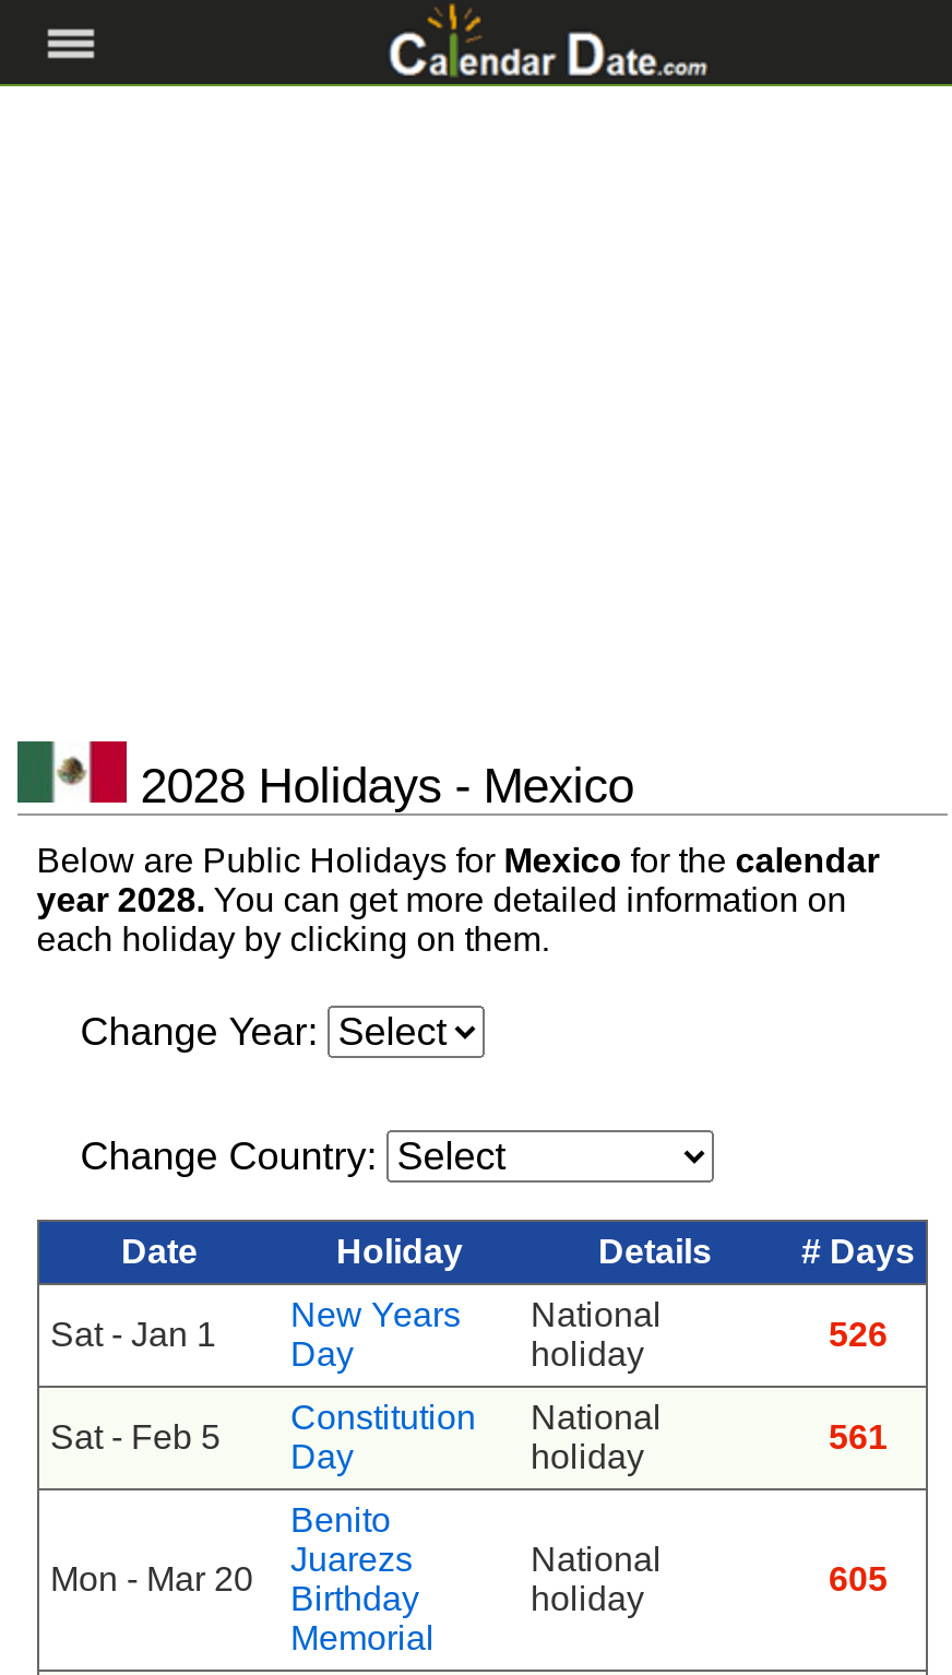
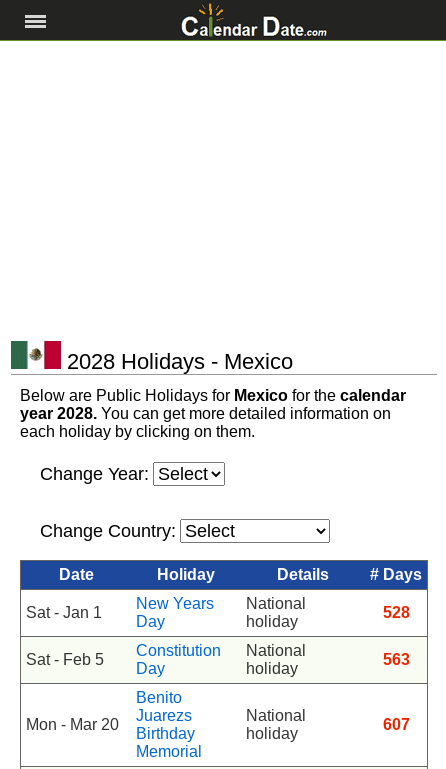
[829,1316,888,1353] 526 -> [382,604,409,621] 528
[829,1419,888,1456] 561 -> [382,651,409,668] 563
[829,1561,888,1598] 605 -> [382,716,409,733] 607

